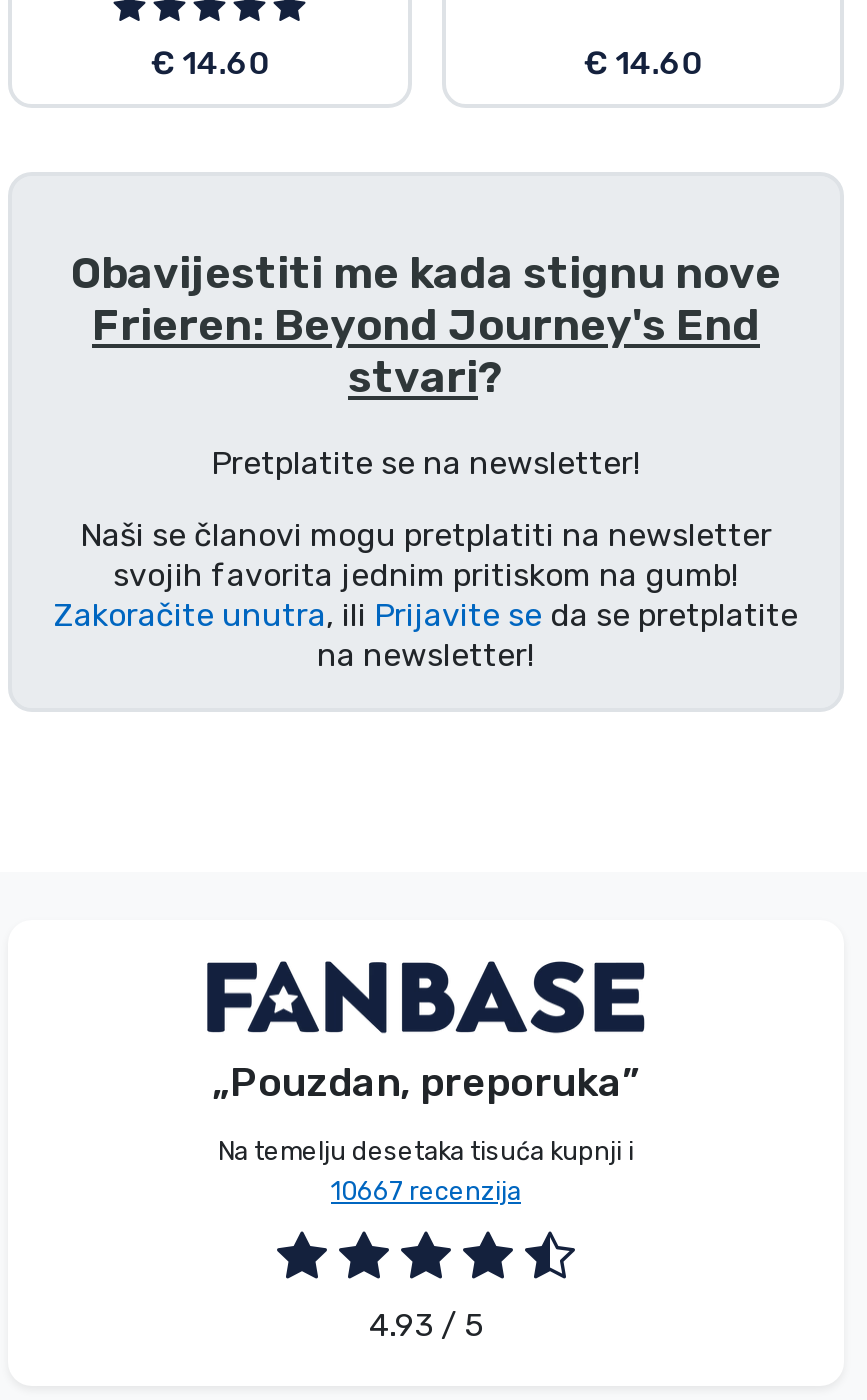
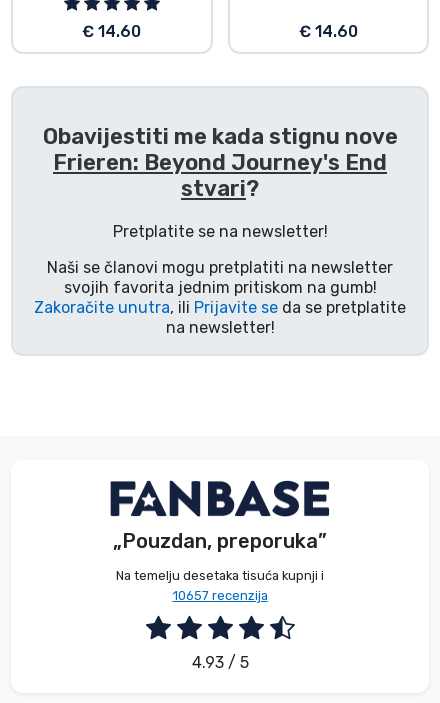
[331,1176,521,1206] 10667 recenzija -> [172,588,267,603] 10657 recenzija

